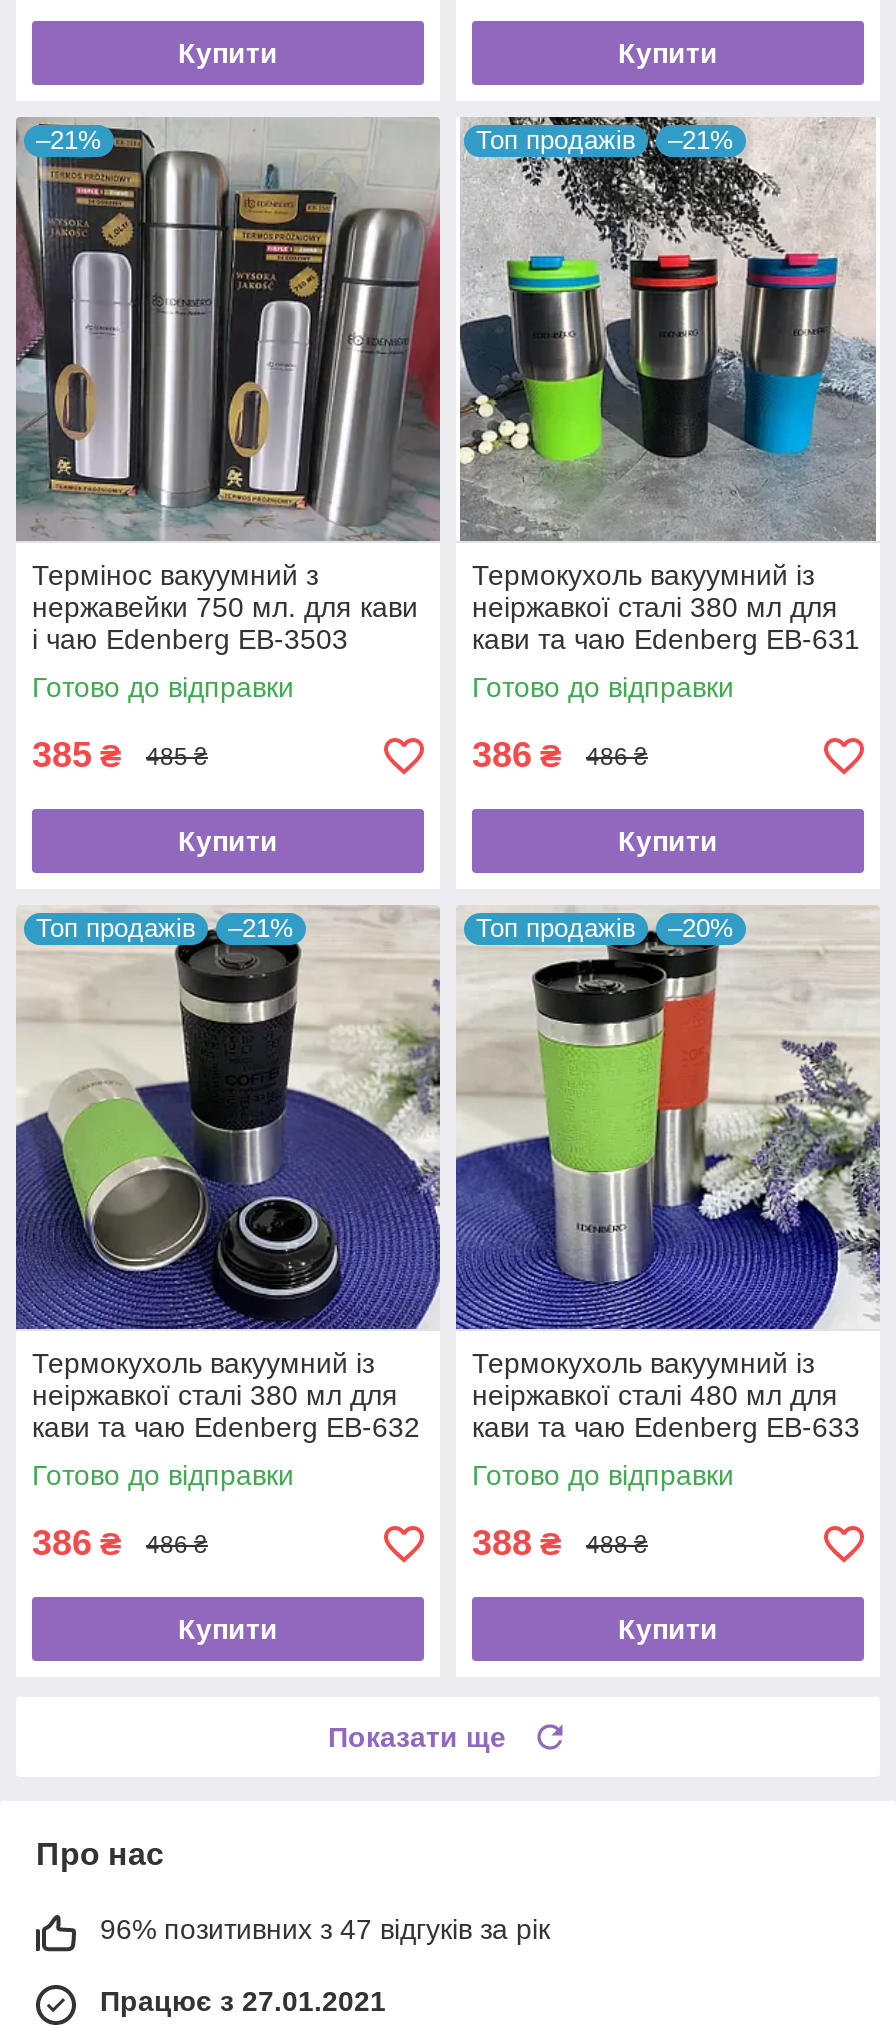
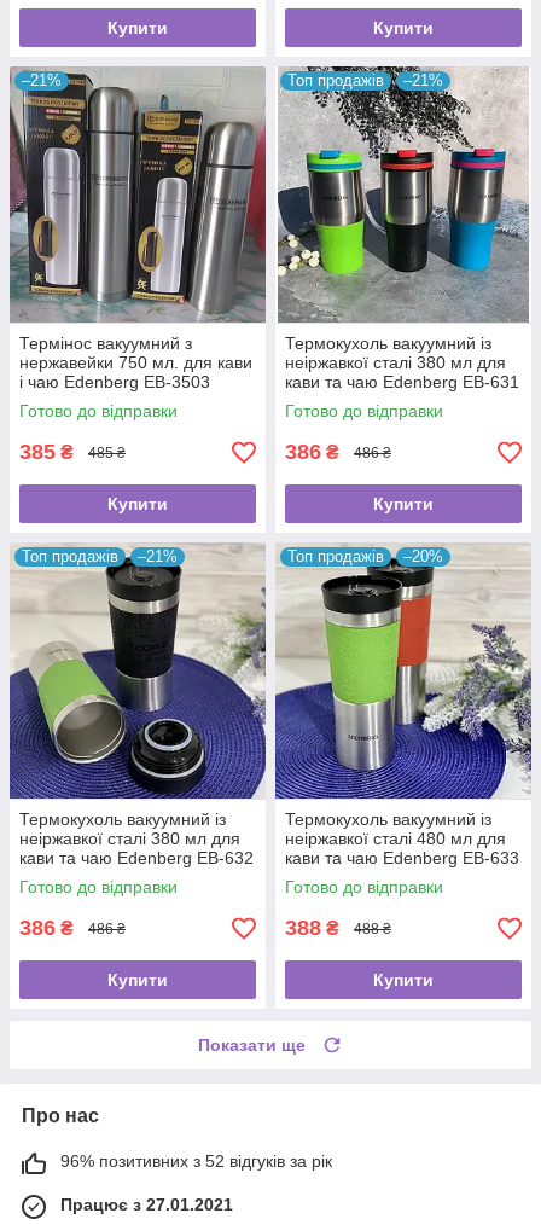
[100,1913,550,1945] 96% позитивних з 47 відгуків за рік -> [60,1151,332,1171] 96% позитивних з 52 відгуків за рік

